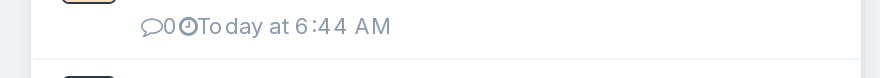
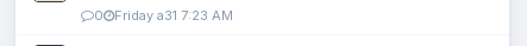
[163,12,391,40] 0 Today at 6:44 AM -> [94,7,233,24] 0 Friday a31 7:23 AM

